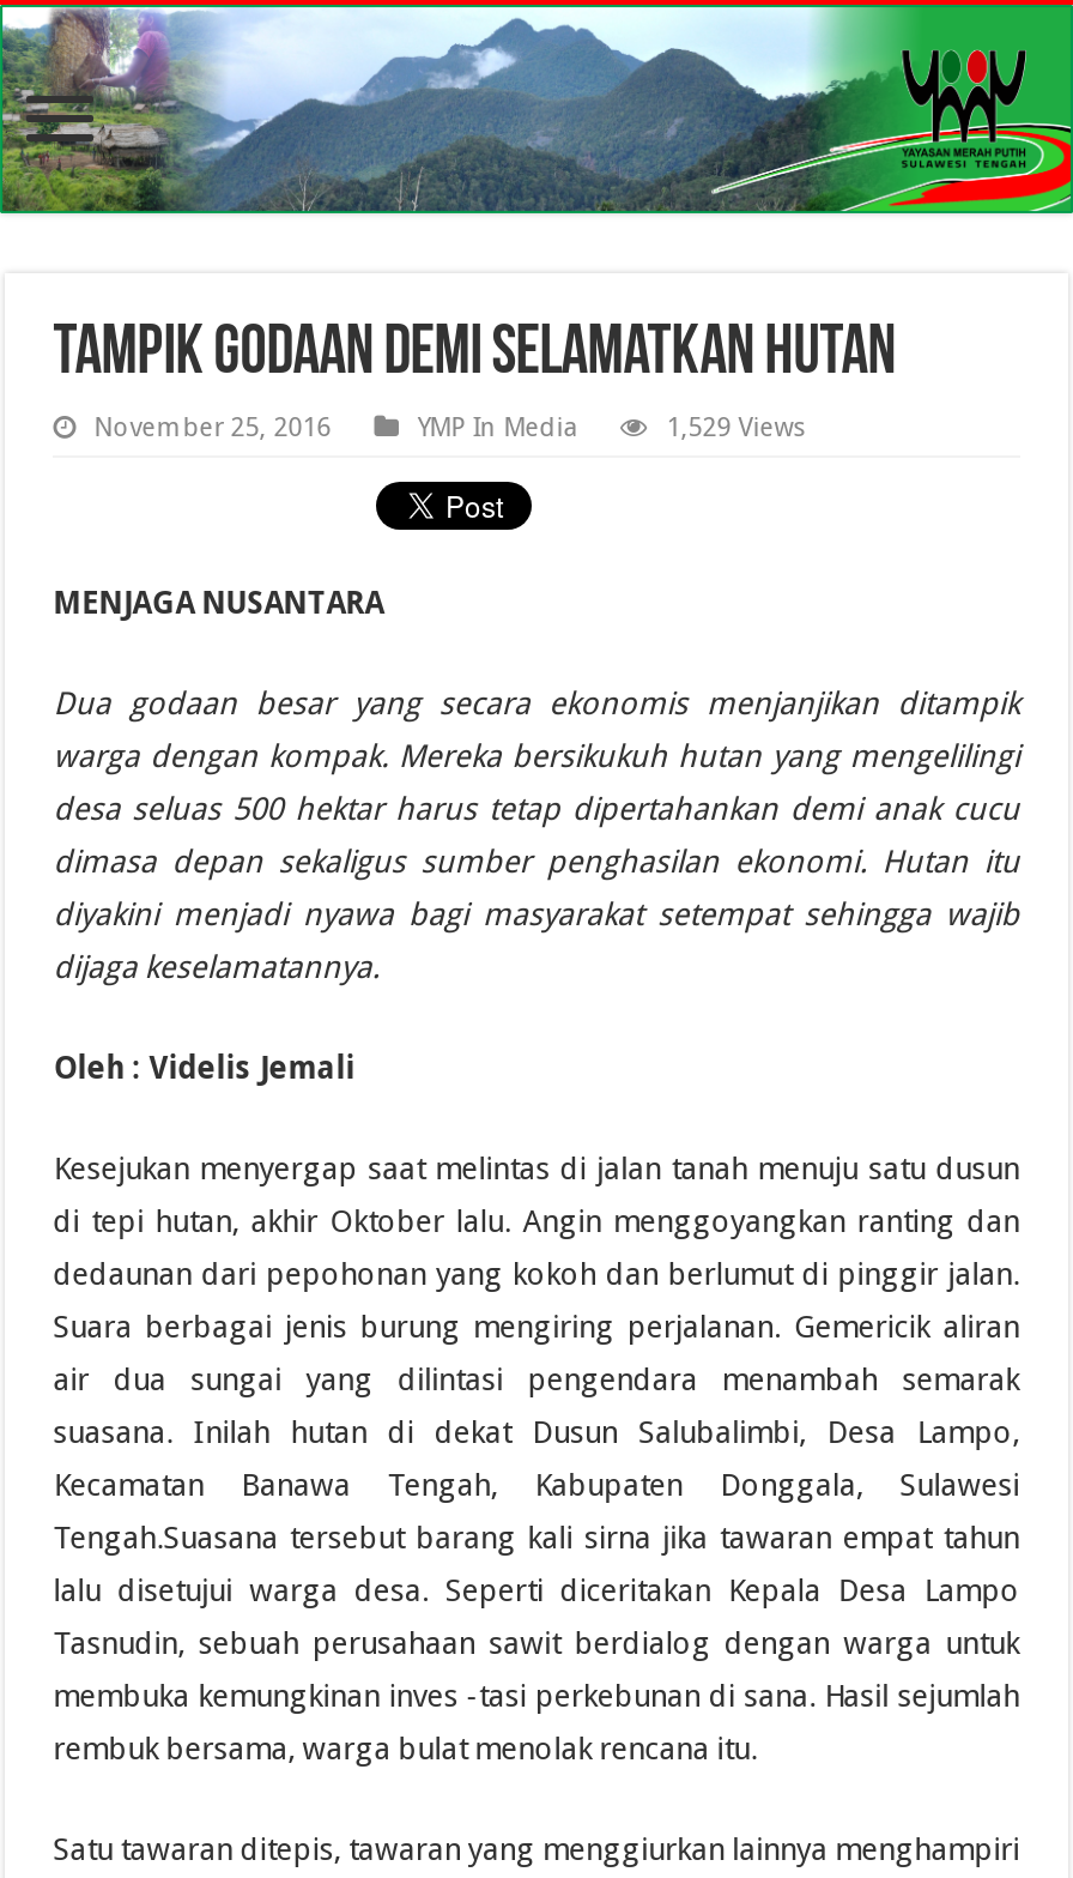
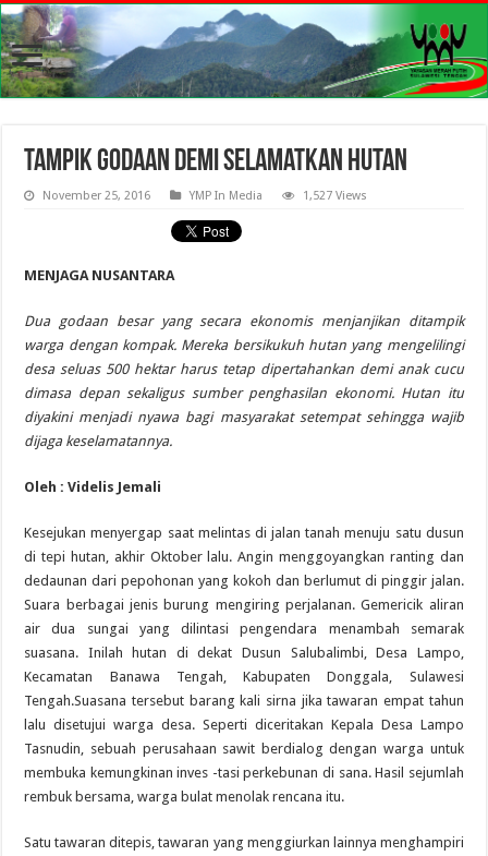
[666,413,808,444] 1,529 Views -> [303,189,367,203] 1,527 Views

